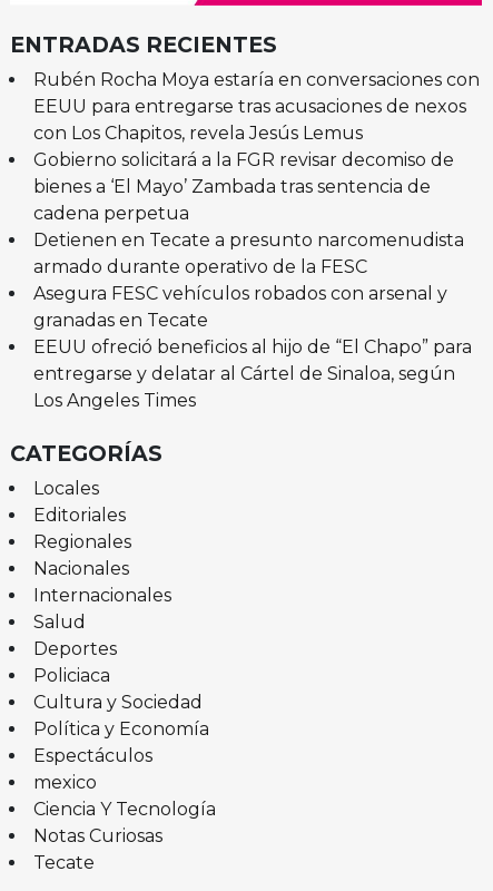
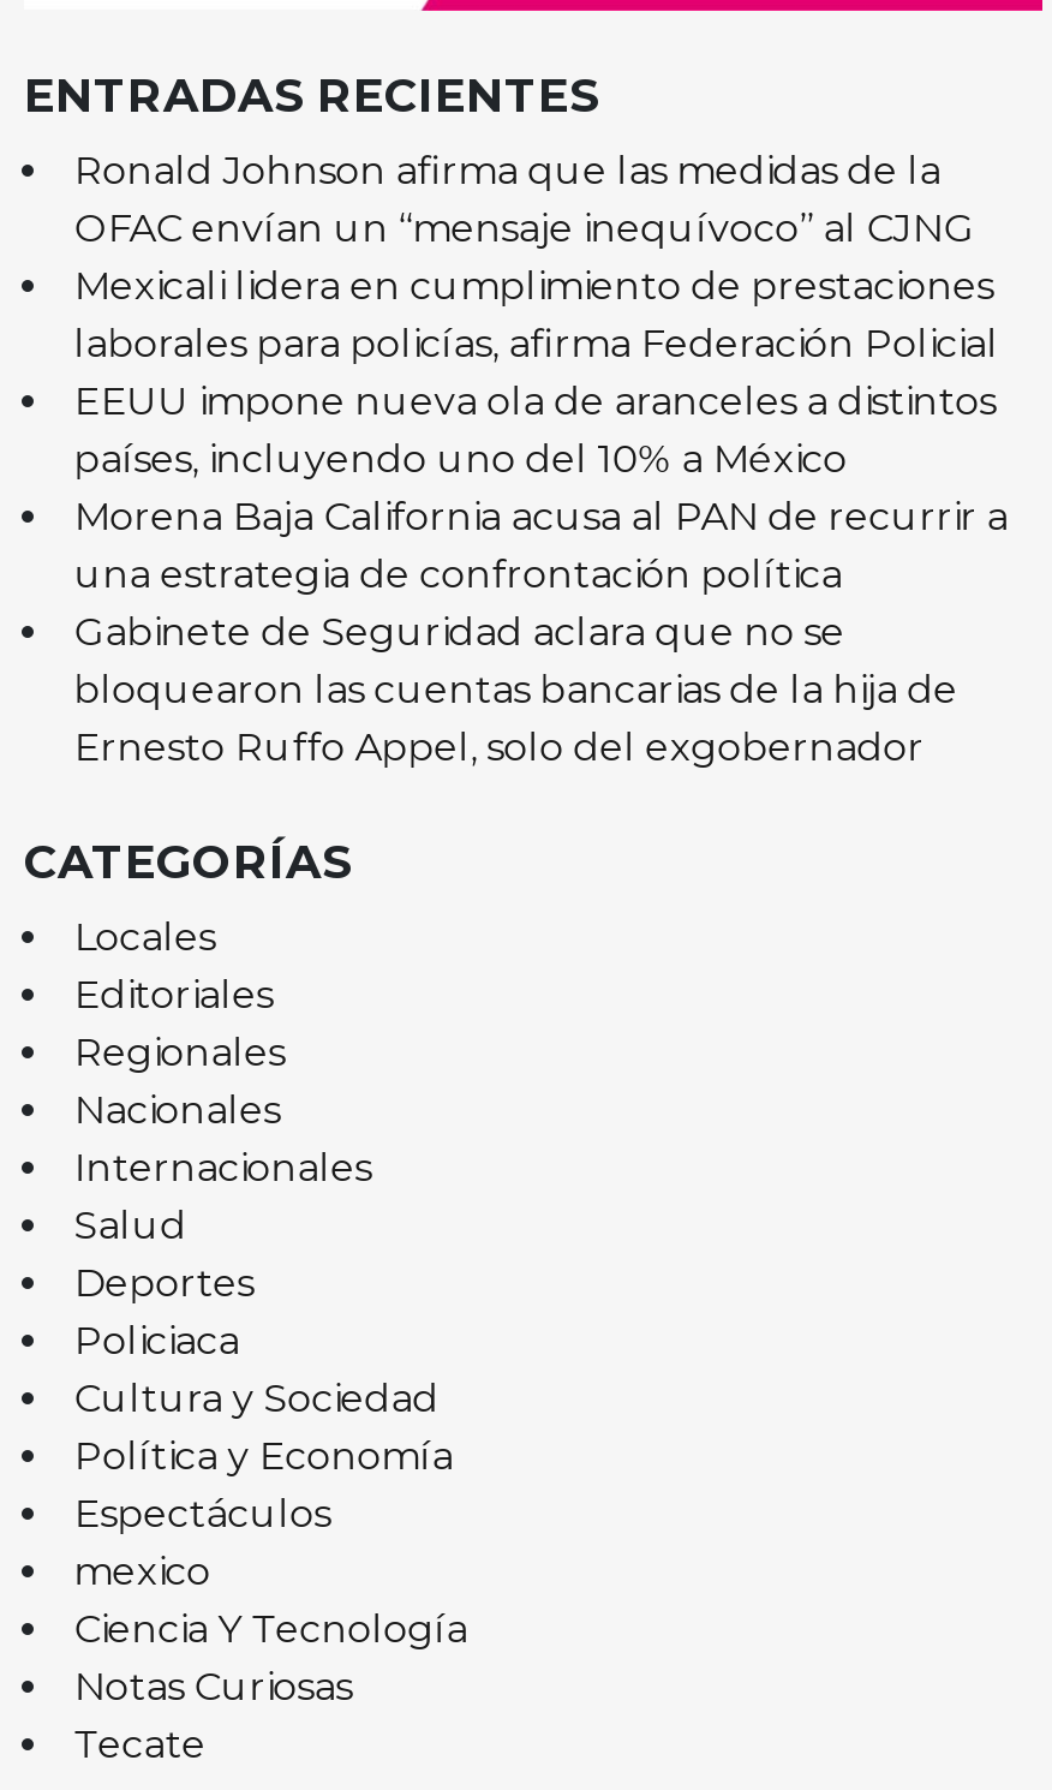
[33,69,479,411] Rubén Rocha Moya estaría en conversaciones con | EEUU para entregarse tras acusaciones de nexos | con Los Chapitos, revela Jesús Lemus | Gobierno solicitará a la FGR revisar decomiso de | bienes a ‘El Mayo’ Zambada tras sentencia de | cadena perpetua | Detienen en Tecate a presunto narcomenudista | armado durante operativo de la FESC | Asegura FESC vehículos robados con arsenal y | granadas en Tecate | EEUU ofreció beneficios al hijo de “El Chapo” para | entregarse y delatar al Cártel de Sinaloa, según | Los Angeles Times -> [74,148,1008,771] Ronald Johnson afirma que las medidas de la | OFAC envían un “mensaje inequívoco” al CJNG | Mexicali lidera en cumplimiento de prestaciones | laborales para policías, afirma Federación Policial | EEUU impone nueva ola de aranceles a distintos | países, incluyendo uno del 10% a México | Morena Baja California acusa al PAN de recurrir a | una estrategia de confrontación política | Gabinete de Seguridad aclara que no se | bloquearon las cuentas bancarias de la hija de | Ernesto Ruffo Appel, solo del exgobernador

